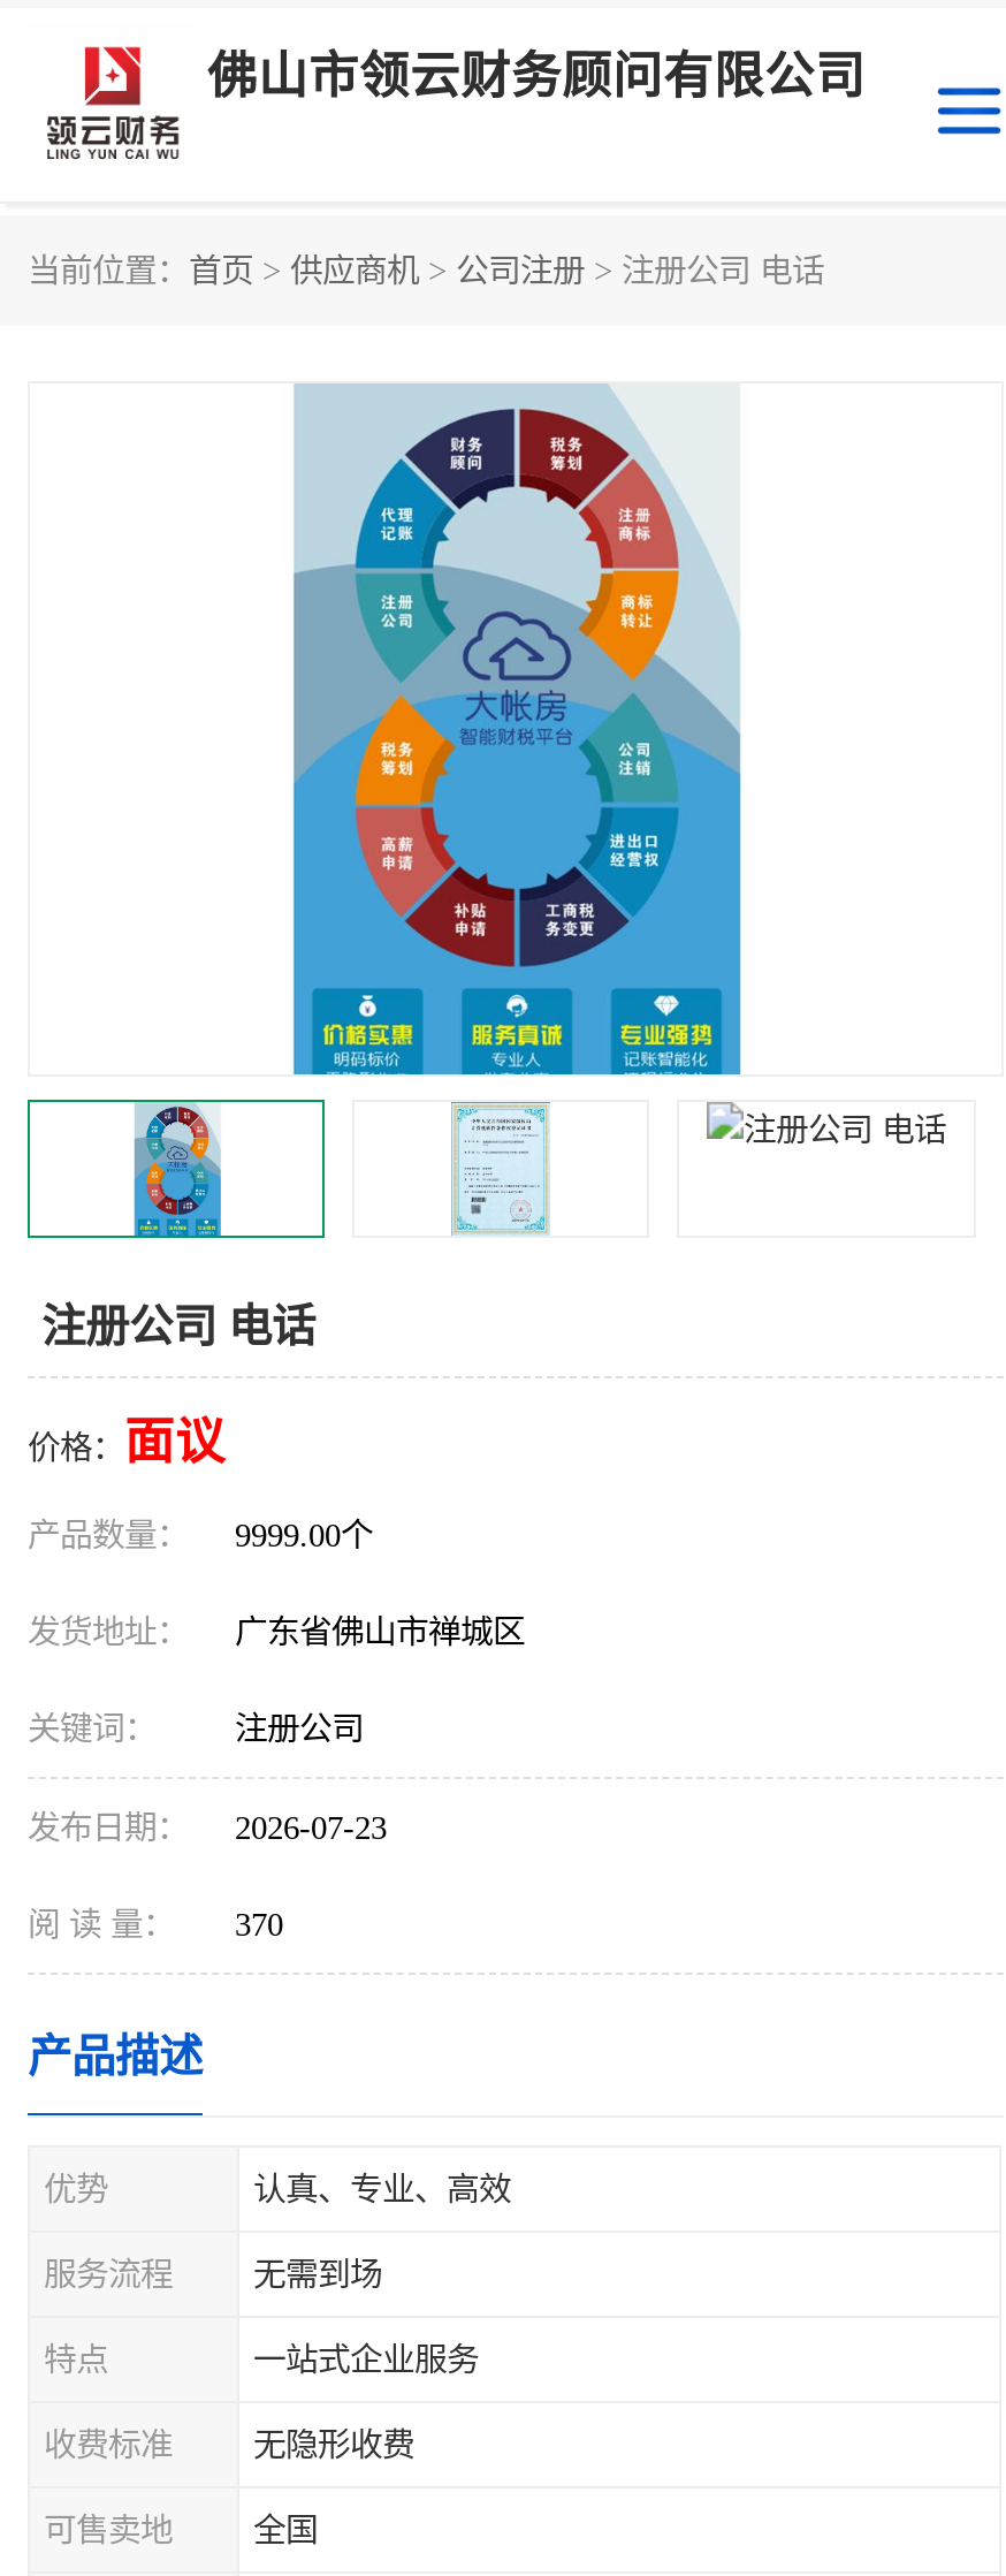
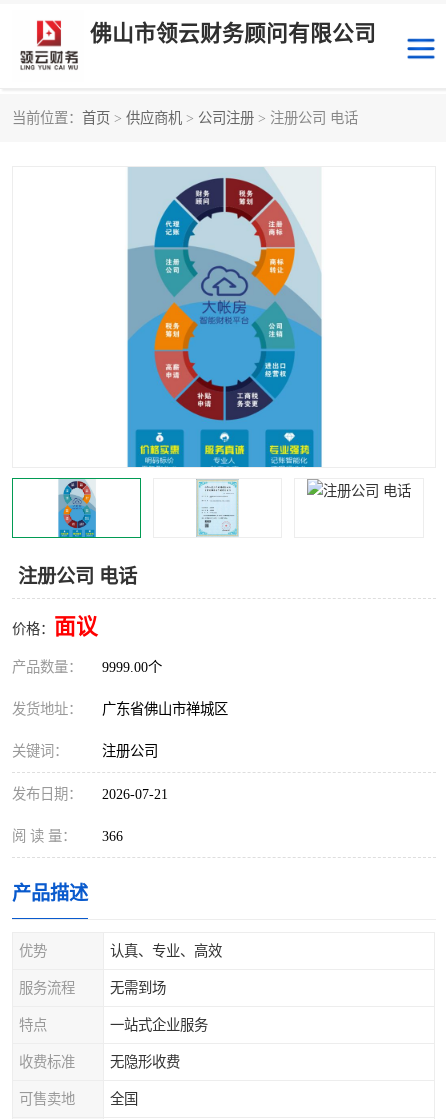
[28,1809,387,1846] 发布日期： 2026-07-23 -> [12,786,168,802] 发布日期： 2026-07-21
[28,1906,283,1943] 阅 读 量： 370 -> [12,828,123,844] 阅 读 量： 366

